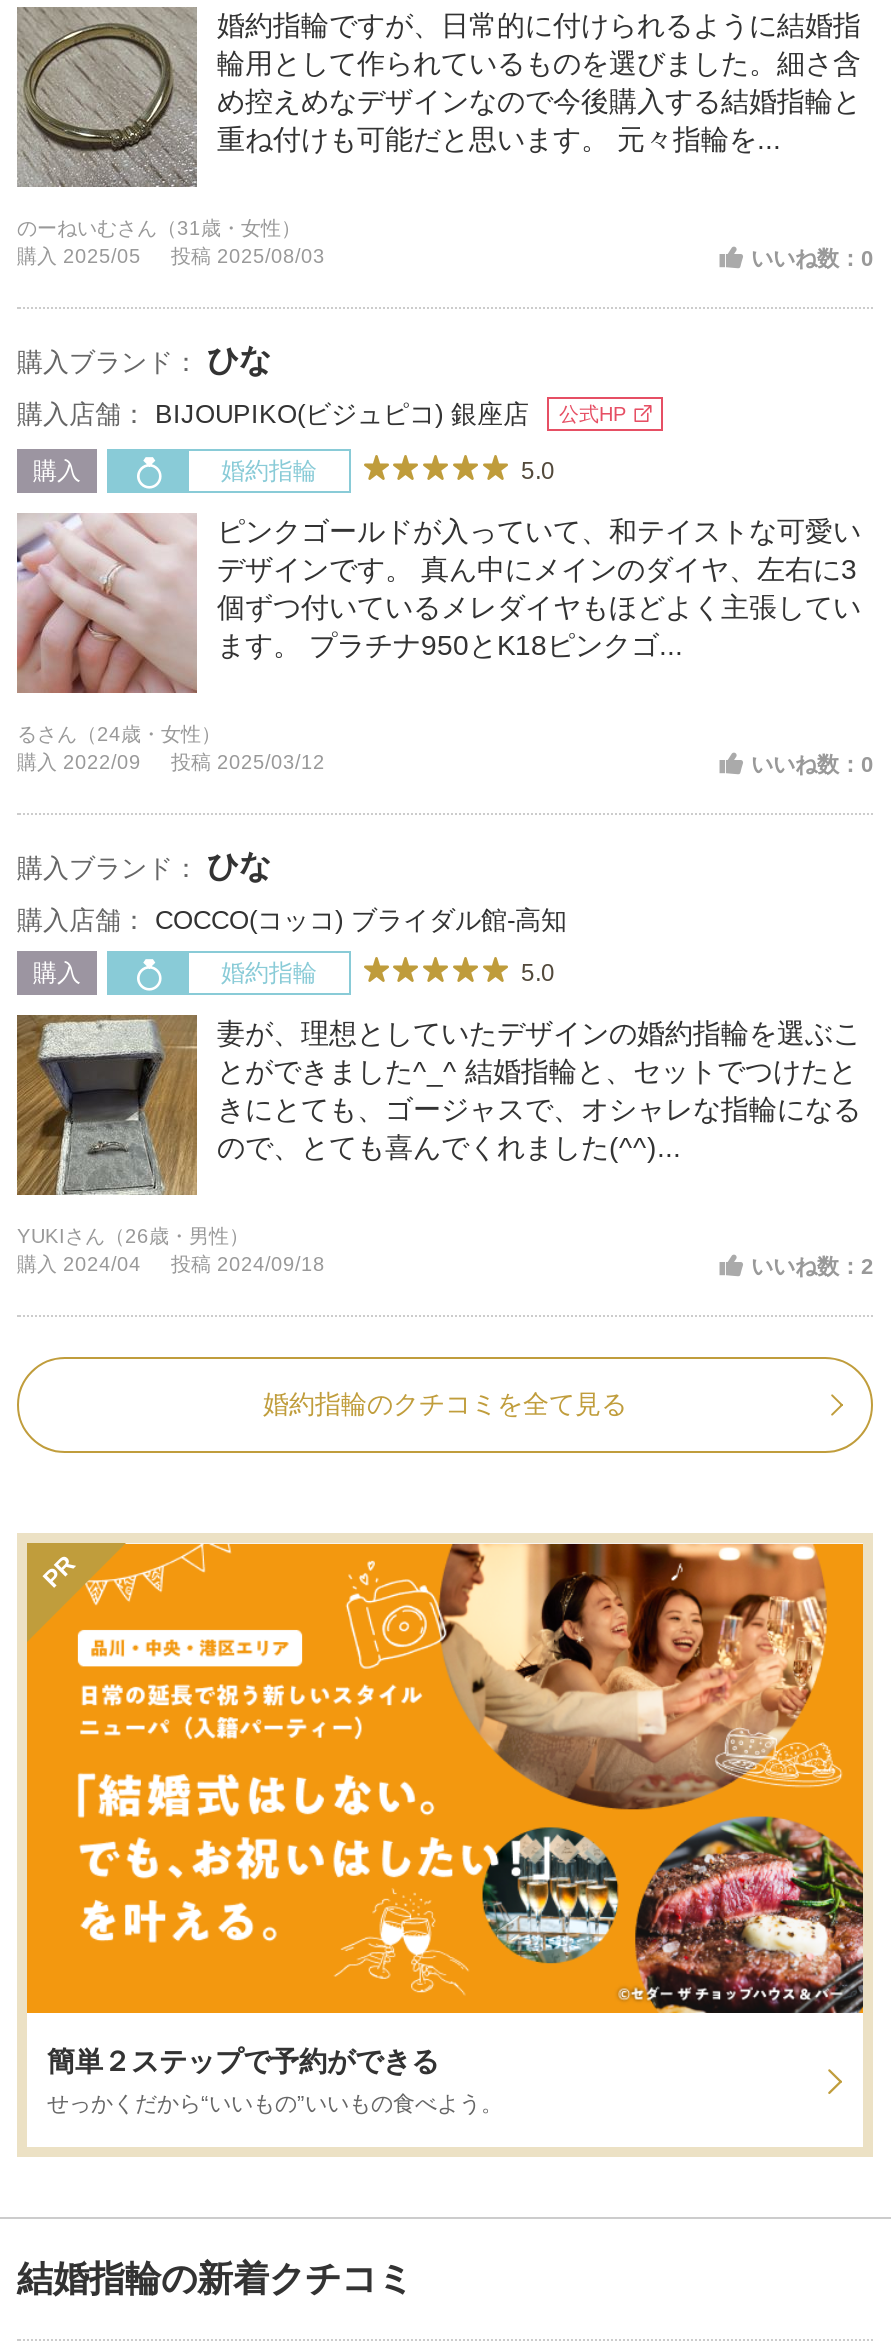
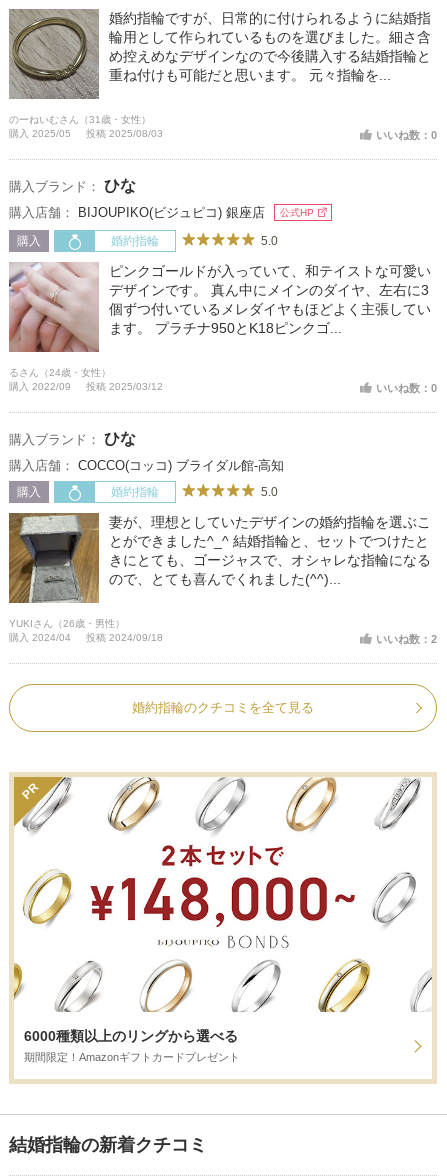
[25,1541,865,2116] [image] | 簡単２ステップで予約ができる | せっかくだから“いいもの”いいもの食べよう。 -> [13,777,433,1063] [image] | 6000種類以上のリングから選べる | 期間限定！Amazonギフトカードプレゼント

